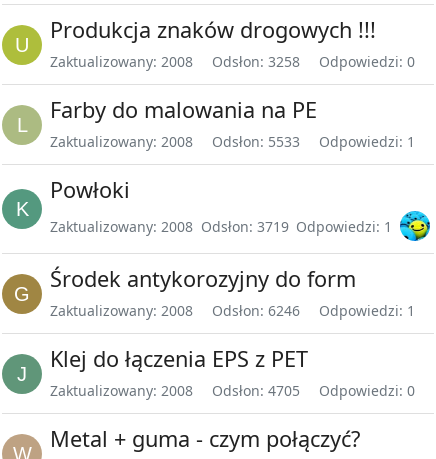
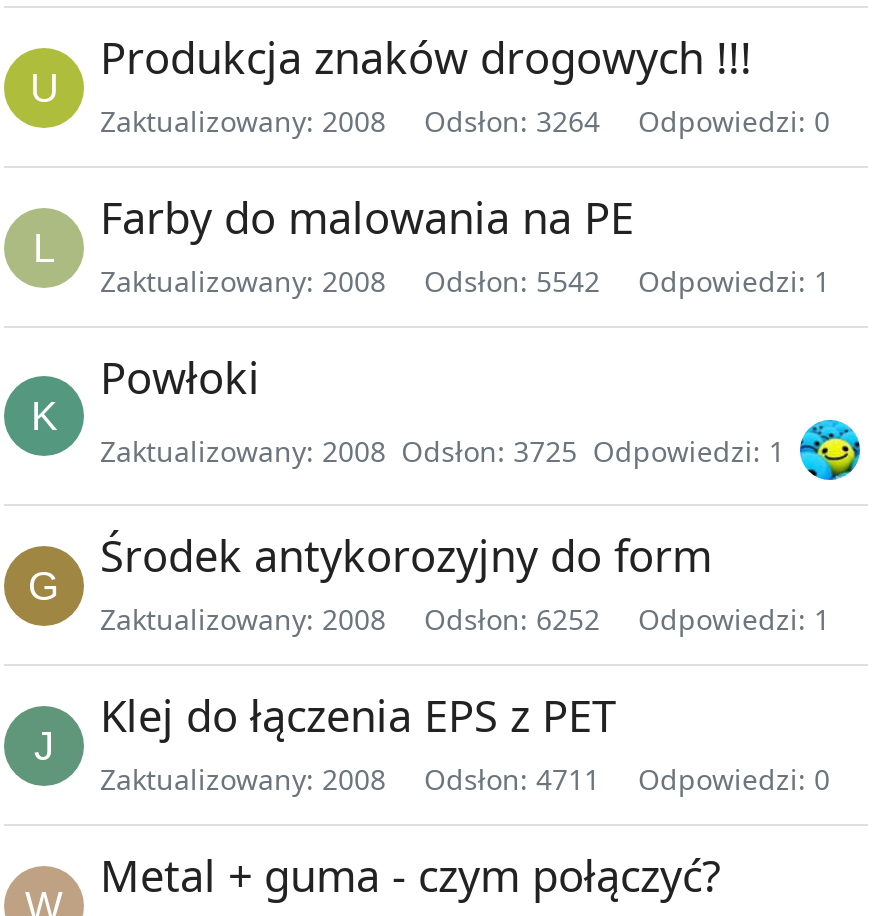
[50,52,415,71] Zaktualizowany: 2008 Odsłon: 3258 Odpowiedzi: 0 -> [100,102,830,140] Zaktualizowany: 2008 Odsłon: 3264 Odpowiedzi: 0
[50,132,415,151] Zaktualizowany: 2008 Odsłon: 5533 Odpowiedzi: 1 -> [100,262,830,300] Zaktualizowany: 2008 Odsłon: 5542 Odpowiedzi: 1
[50,216,392,235] Zaktualizowany: 2008 Odsłon: 3719 Odpowiedzi: 1 -> [100,431,785,469] Zaktualizowany: 2008 Odsłon: 3725 Odpowiedzi: 1
[50,301,415,320] Zaktualizowany: 2008 Odsłon: 6246 Odpowiedzi: 1 -> [100,600,830,638] Zaktualizowany: 2008 Odsłon: 6252 Odpowiedzi: 1
[50,381,415,400] Zaktualizowany: 2008 Odsłon: 4705 Odpowiedzi: 0 -> [100,760,830,798] Zaktualizowany: 2008 Odsłon: 4711 Odpowiedzi: 0

